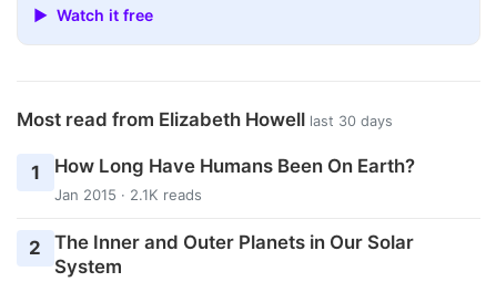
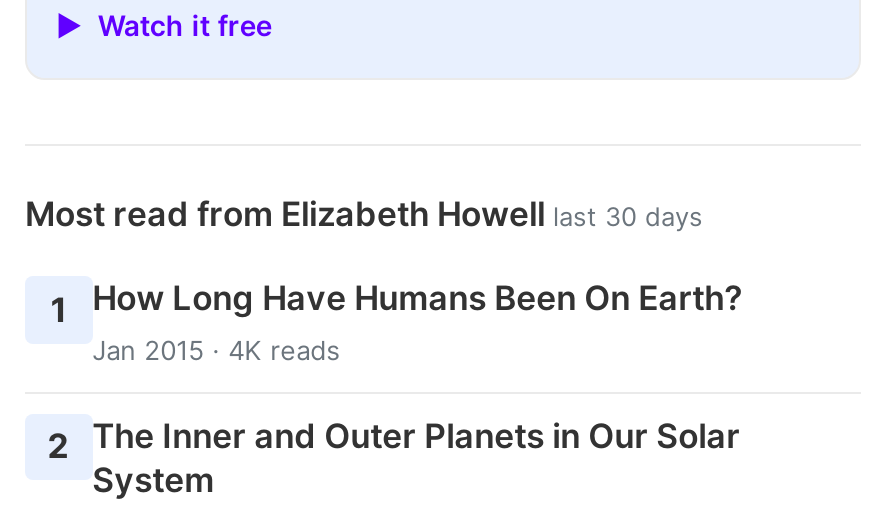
[54,186,202,204] Jan 2015 · 2.1K reads -> [92,335,340,367] Jan 2015 · 4K reads

